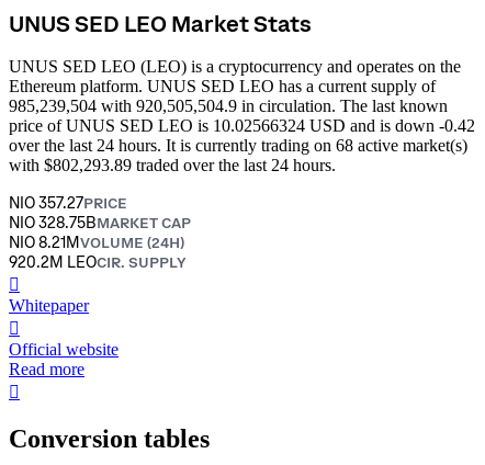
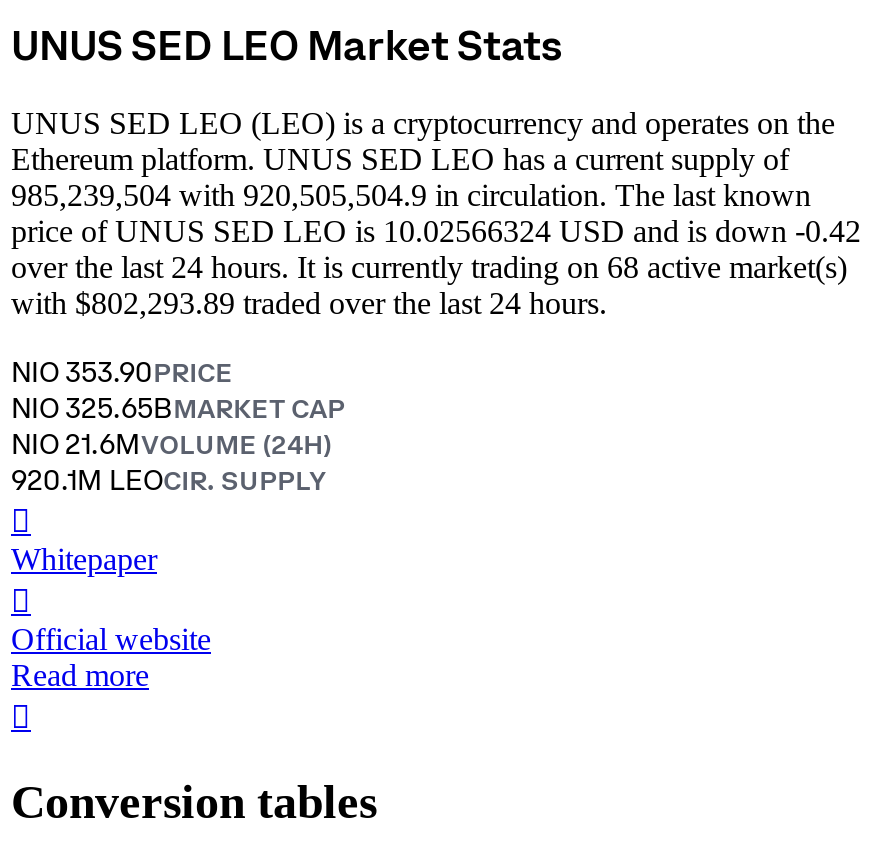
[9,192,127,212] NIO 357.27PRICE -> [11,353,233,389] NIO 353.90PRICE
[9,212,191,232] NIO 328.75BMARKET CAP -> [11,389,345,425] NIO 325.65BMARKET CAP
[9,232,184,252] NIO 8.21MVOLUME (24H) -> [11,425,331,461] NIO 21.6MVOLUME (24H)
[9,252,187,271] 920.2M LEOCIR. SUPPLY -> [11,461,327,497] 920.1M LEOCIR. SUPPLY

